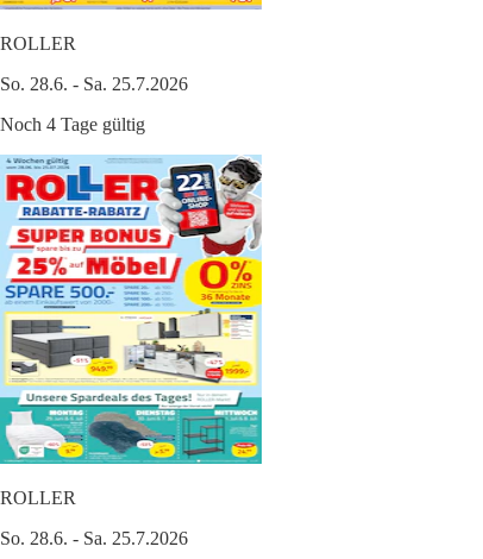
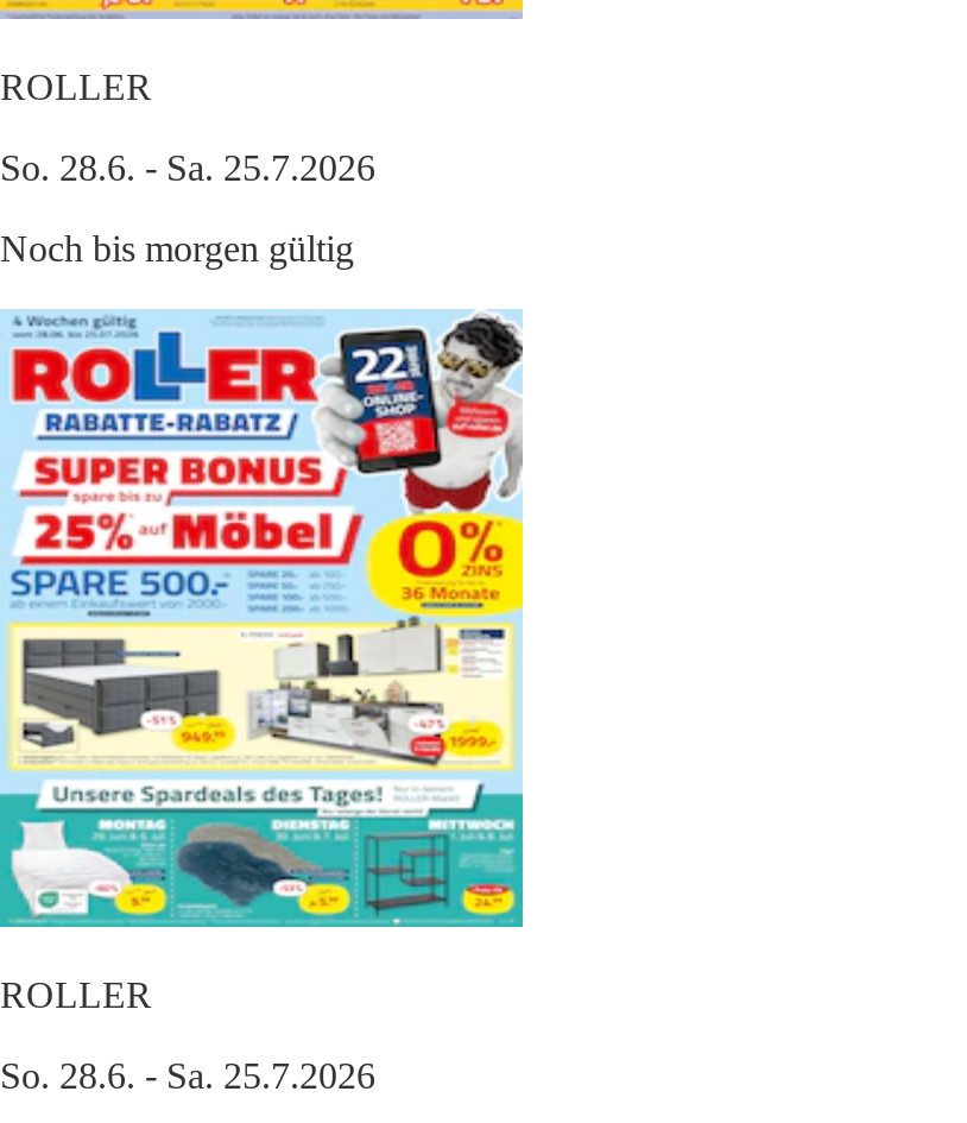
[0,115,145,135] Noch 4 Tage gültig -> [0,229,354,269] Noch bis morgen gültig

